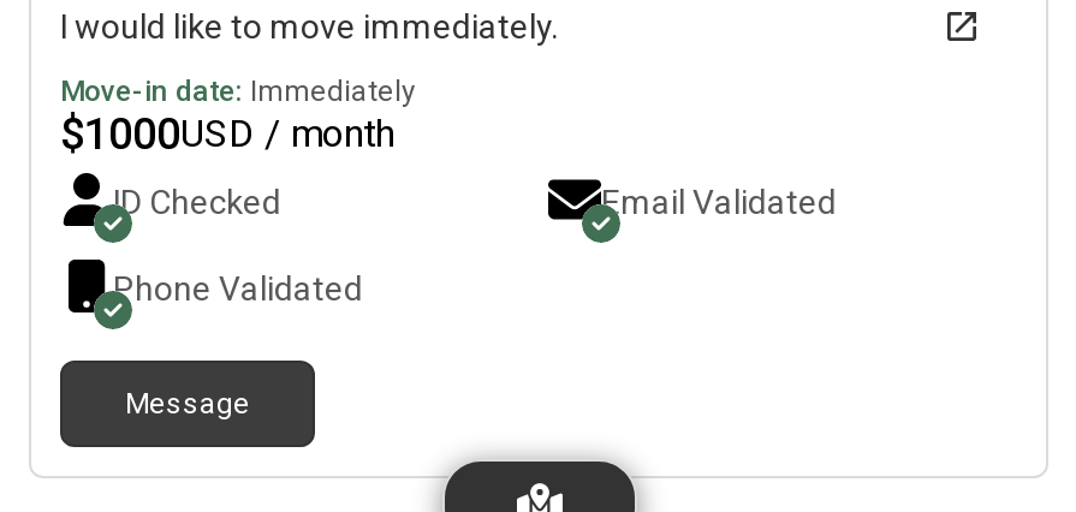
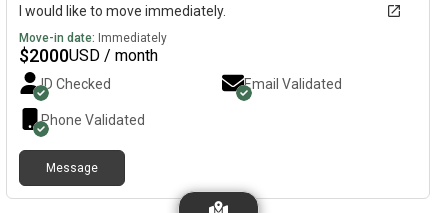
[60,108,394,159] $1000USD / month -> [19,45,158,66] $2000USD / month

